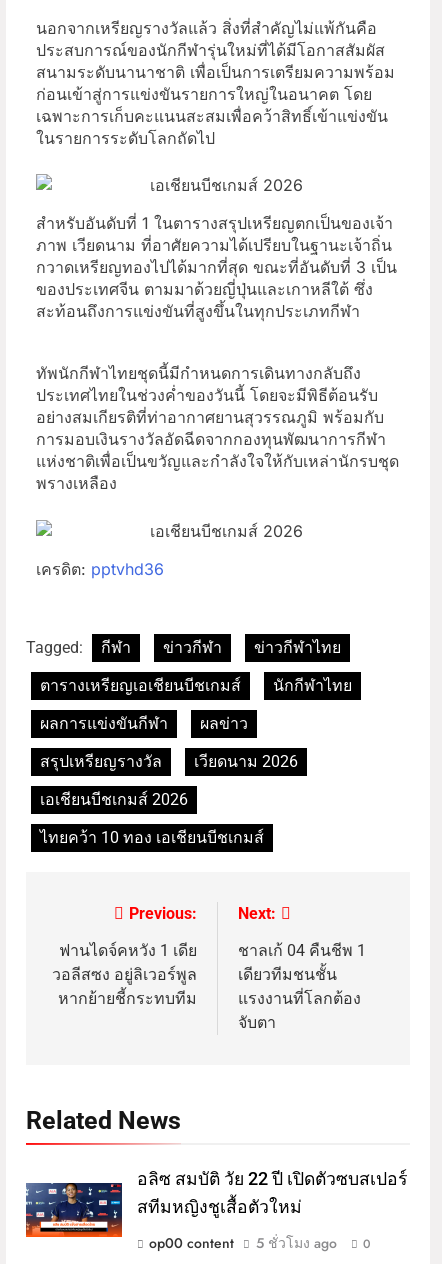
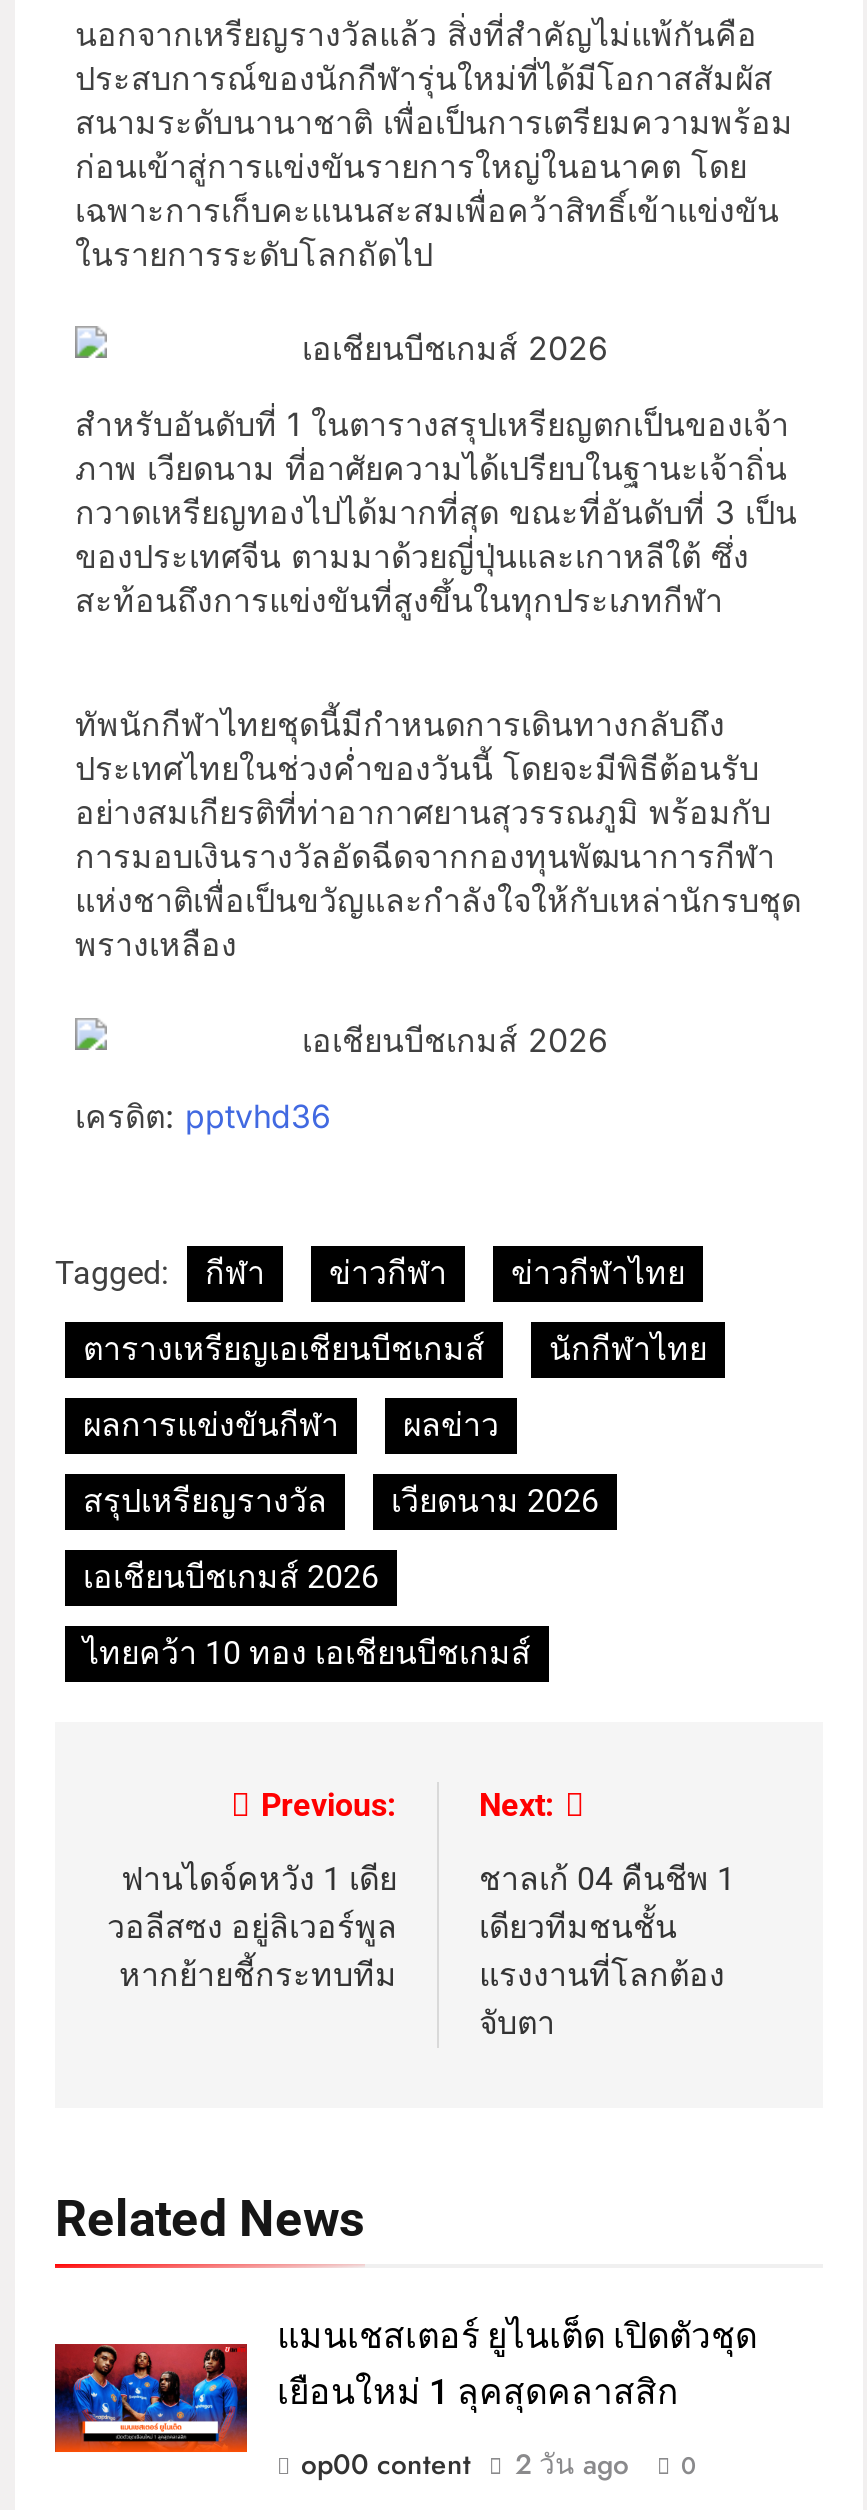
[25,1169,407,1234] [image] | อลิซ สมบัติ วัย 22 ปี เปิดตัวซบสเปอร์ | สทีมหญิงชูเสื้อตัวใหม่ -> [53,2316,757,2446] [image] | แมนเชสเตอร์ ยูไนเต็ด เปิดตัวชุด | เยือนใหม่ 1 ลุคสุดคลาสสิก
[256,1233,337,1253] 5 ชั่วโมง ago -> [515,2444,629,2484] 2 วัน ago

